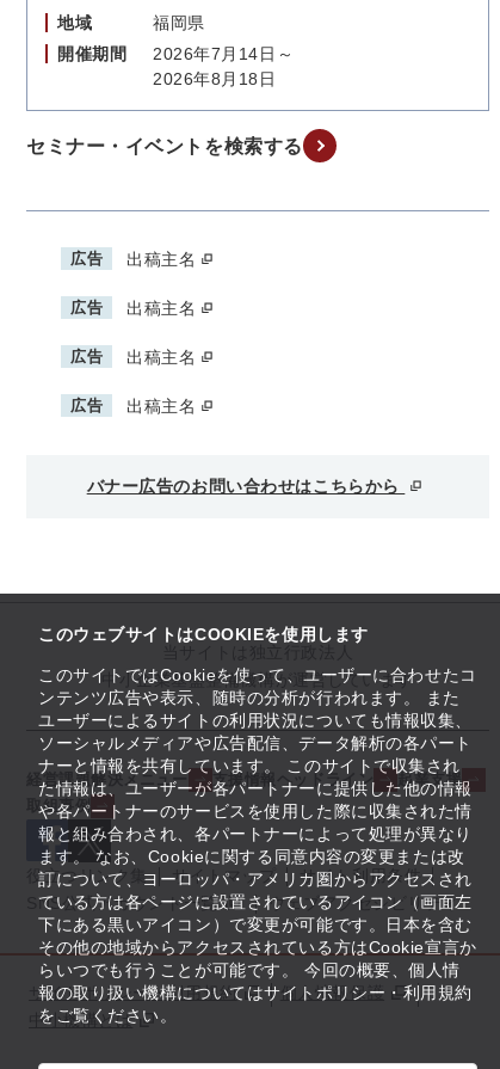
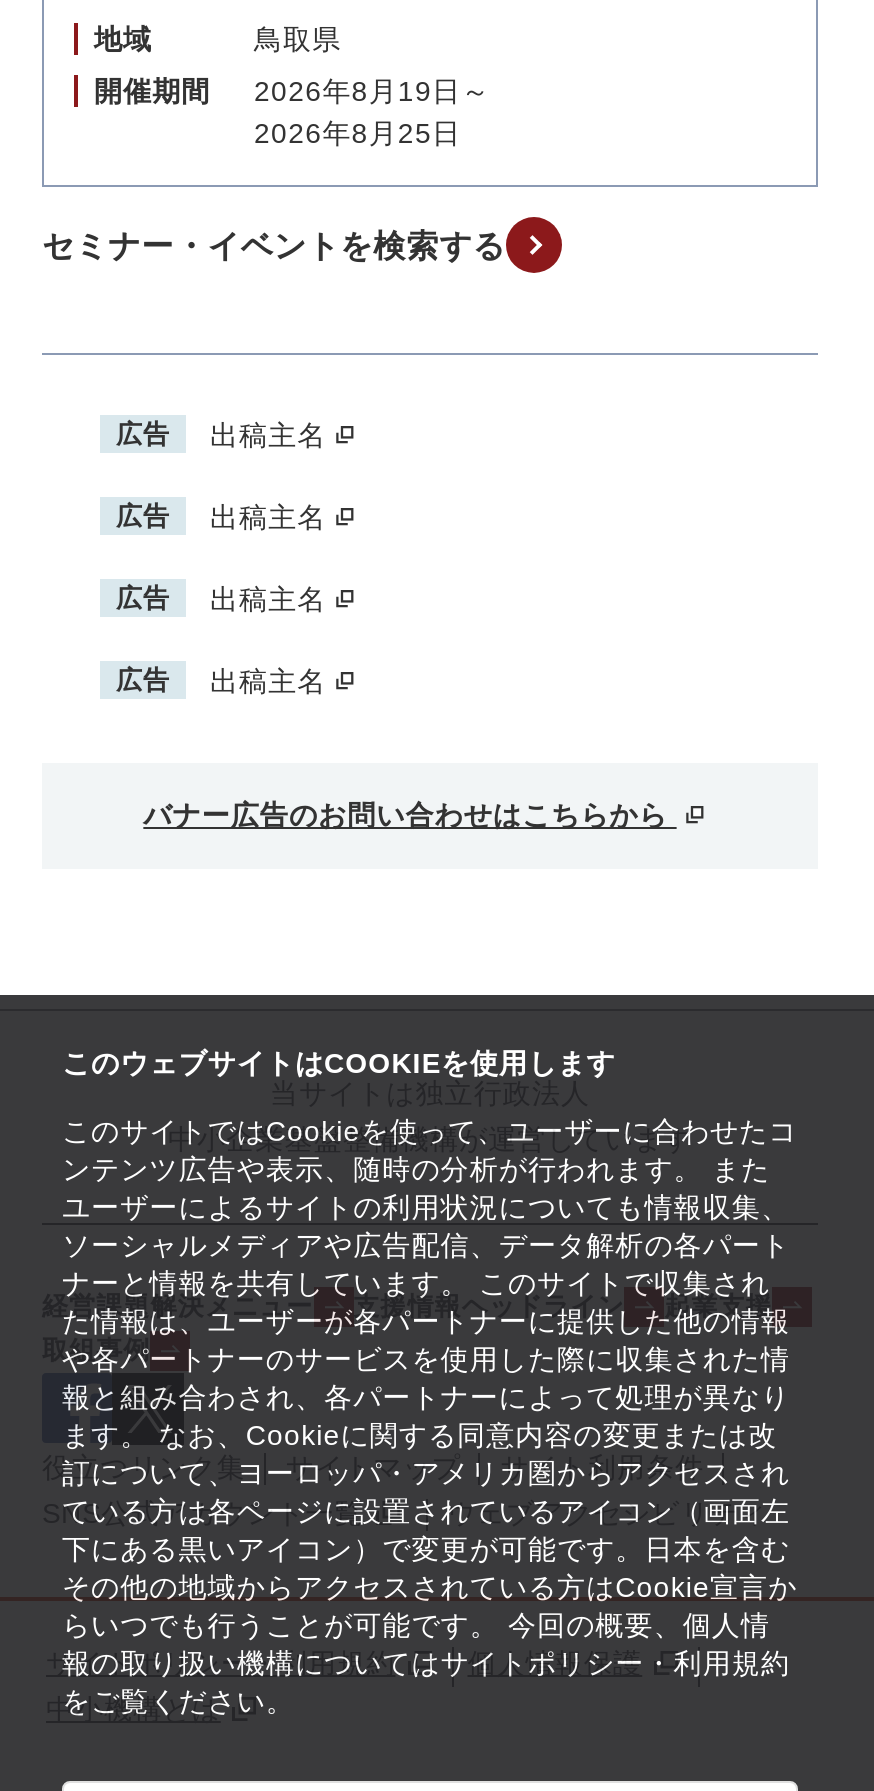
[153,13,205,32] 福岡県 -> [254,23,341,55] 鳥取県
[57,44,294,63] 開催期間 2026年7月14日～ -> [94,75,490,107] 開催期間 2026年8月19日～
[153,69,276,88] 2026年8月18日 -> [254,117,461,149] 2026年8月25日

